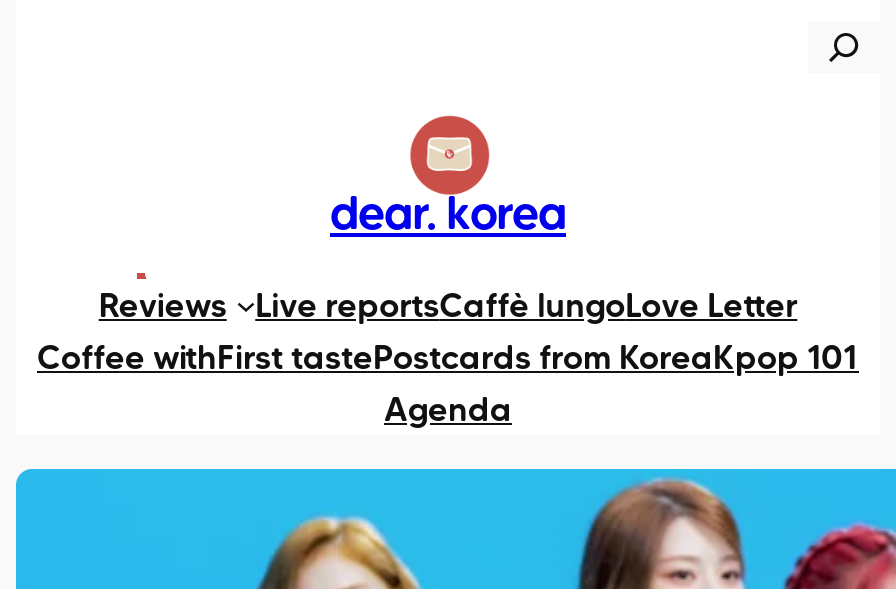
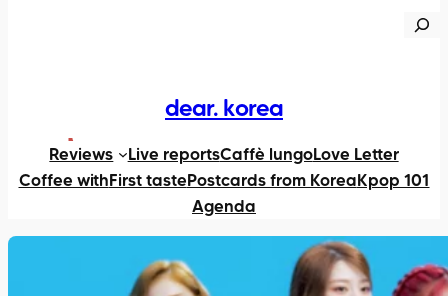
[408,113,492,179] [image] -> none

